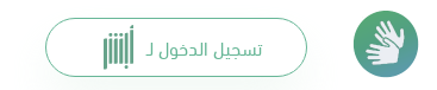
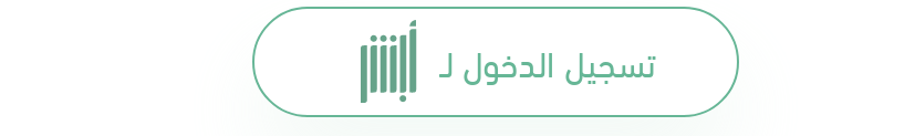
[352,9,419,78] [image] -> none

